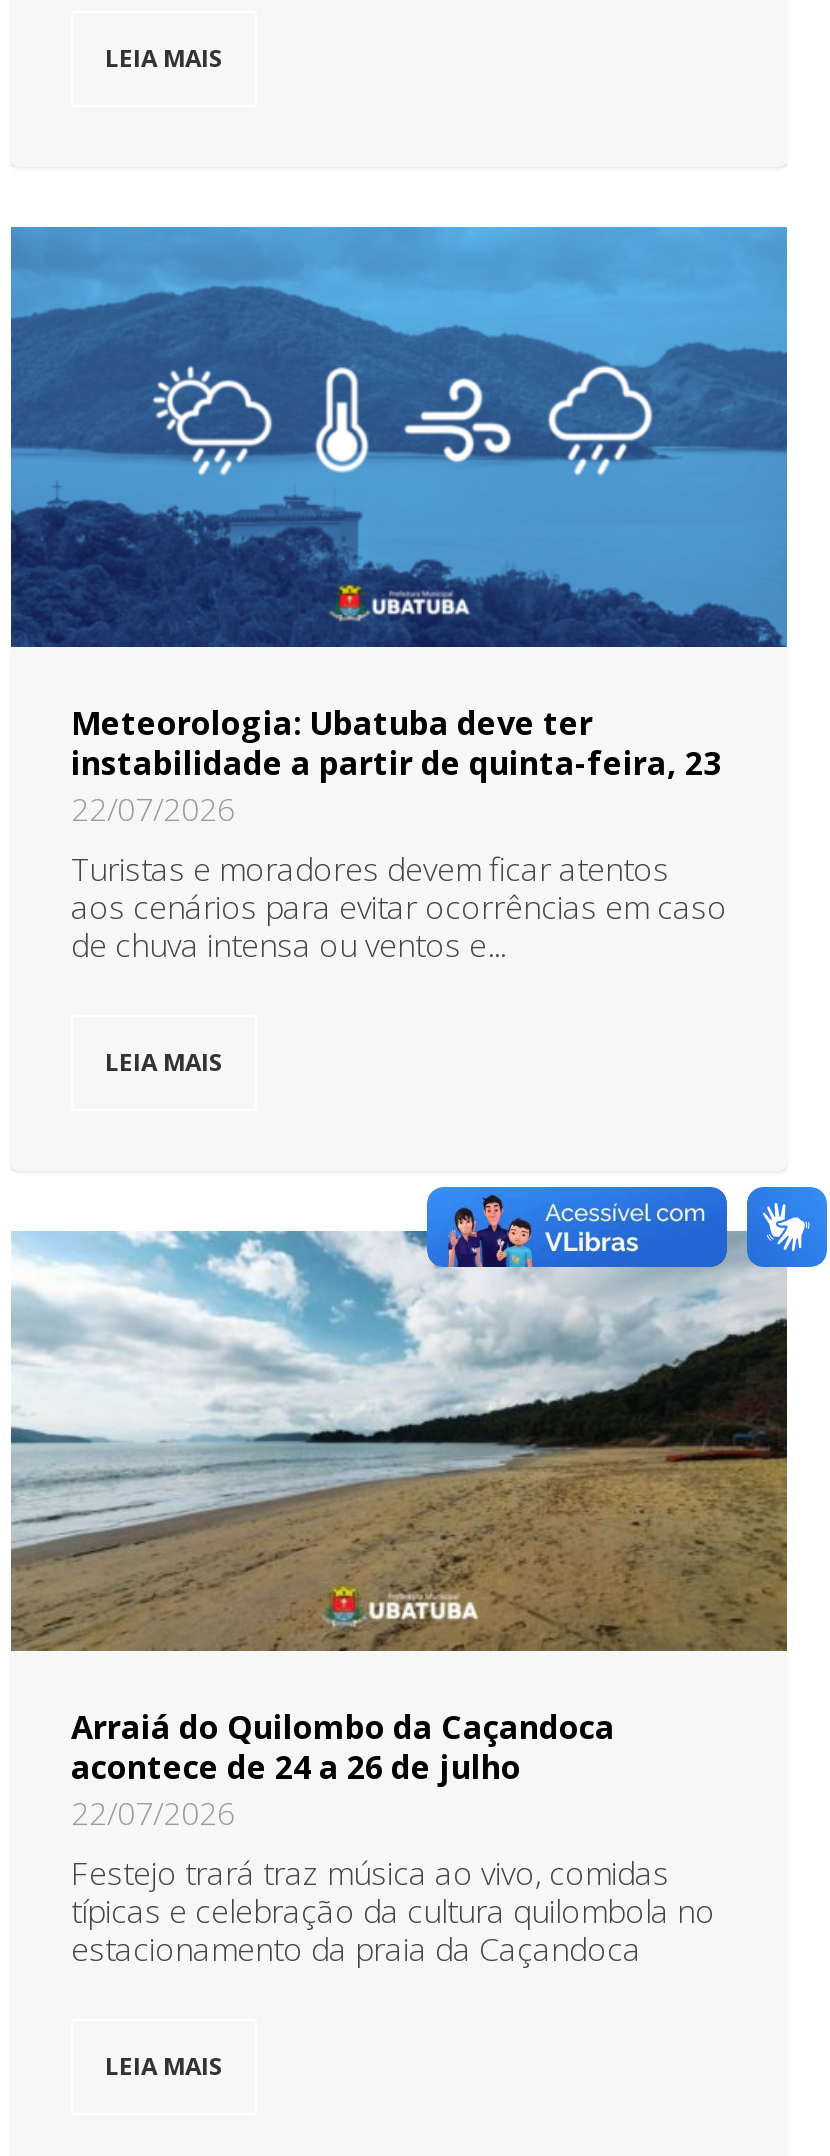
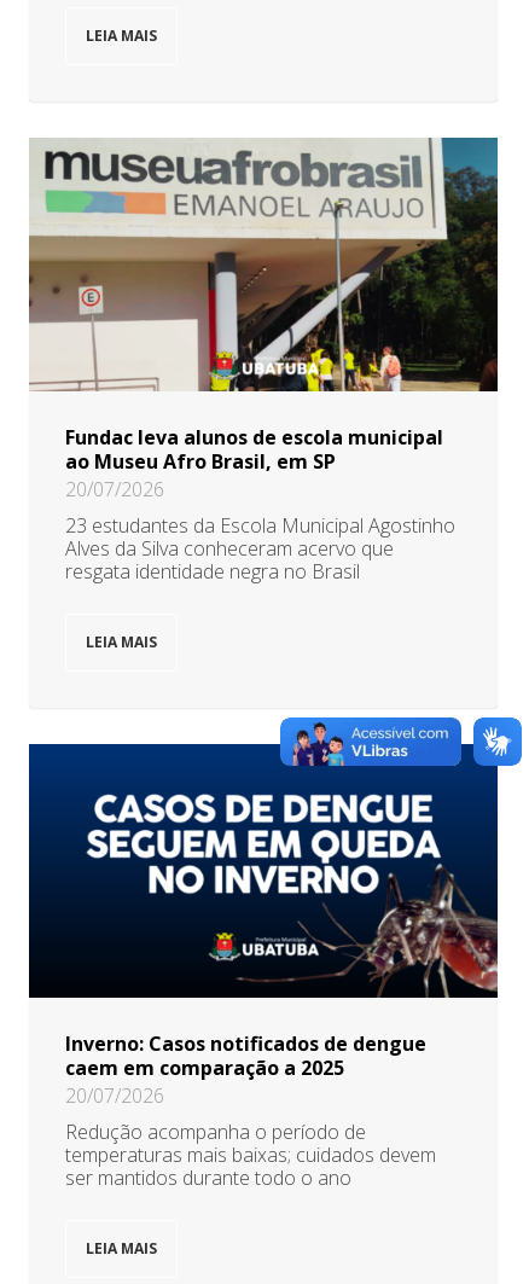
[9,225,789,967] [image] | Meteorologia: Ubatuba deve ter | instabilidade a partir de quinta-feira, 23 | 22/07/2026 | Turistas e moradores devem ficar atentos | aos cenários para evitar ocorrências em caso | de chuva intensa ou ventos e... -> [28,138,499,585] [image] | Fundac leva alunos de escola municipal | ao Museu Afro Brasil, em SP | 20/07/2026 | 23 estudantes da Escola Municipal Agostinho | Alves da Silva conheceram acervo que | resgata identidade negra no Brasil
[9,1229,789,1971] [image] | Arraiá do Quilombo da Caçandoca | acontece de 24 a 26 de julho | 22/07/2026 | Festejo trará traz música ao vivo, comidas | típicas e celebração da cultura quilombola no | estacionamento da praia da Caçandoca -> [28,743,499,1191] [image] | Inverno: Casos notificados de dengue | caem em comparação a 2025 | 20/07/2026 | Redução acompanha o período de | temperaturas mais baixas; cuidados devem | ser mantidos durante todo o ano

